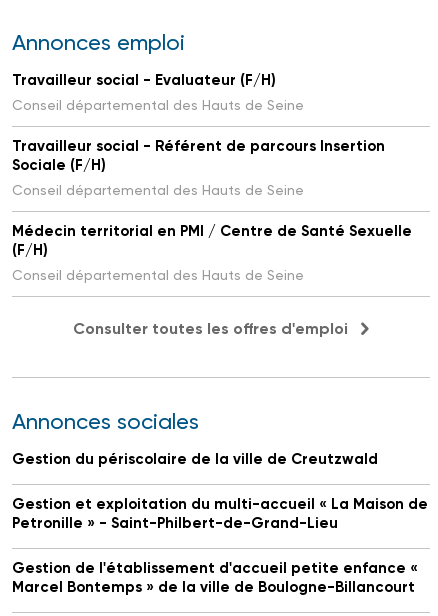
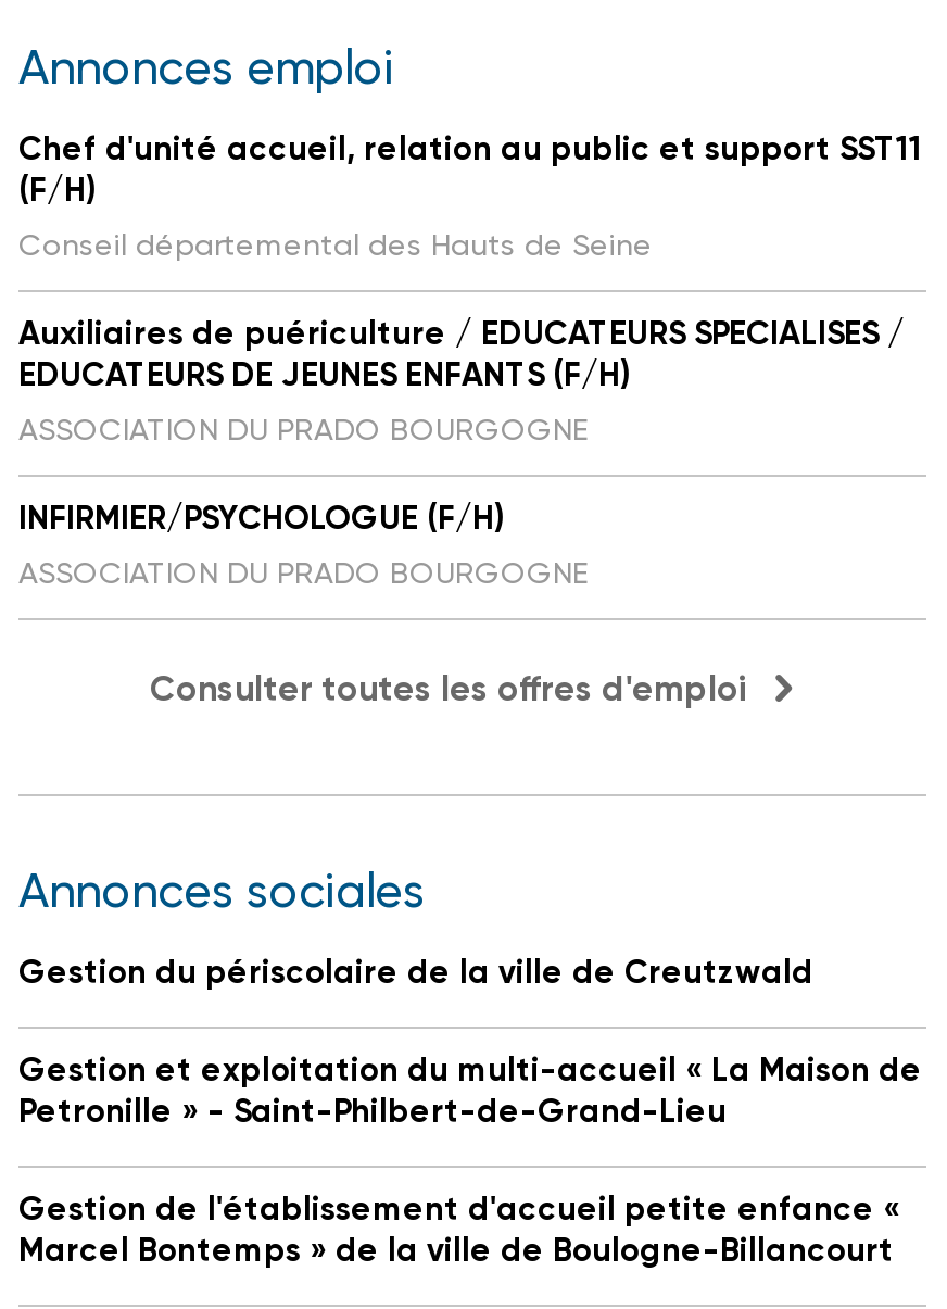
[12,71,412,240] Travailleur social - Evaluateur (F/H) | Conseil départemental des Hauts de Seine | Travailleur social - Référent de parcours Insertion | Sociale (F/H) | Conseil départemental des Hauts de Seine | Médecin territorial en PMI / Centre de Santé Sexuelle -> [18,129,922,168] Chef d'unité accueil, relation au public et support SST11
moved [12,241,304,283] -> [18,170,653,261]: (F/H) | Conseil départemental des Hauts de Seine
none -> [18,313,905,589] Auxiliaires de puériculture / EDUCATEURS SPECIALISES / | EDUCATEURS DE JEUNES ENFANTS (F/H) | ASSOCIATION DU PRADO BOURGOGNE | INFIRMIER/PSYCHOLOGUE (F/H) | ASSOCIATION DU PRADO BOURGOGNE

